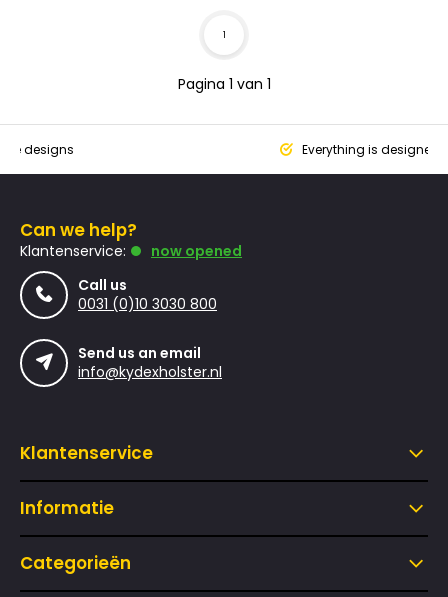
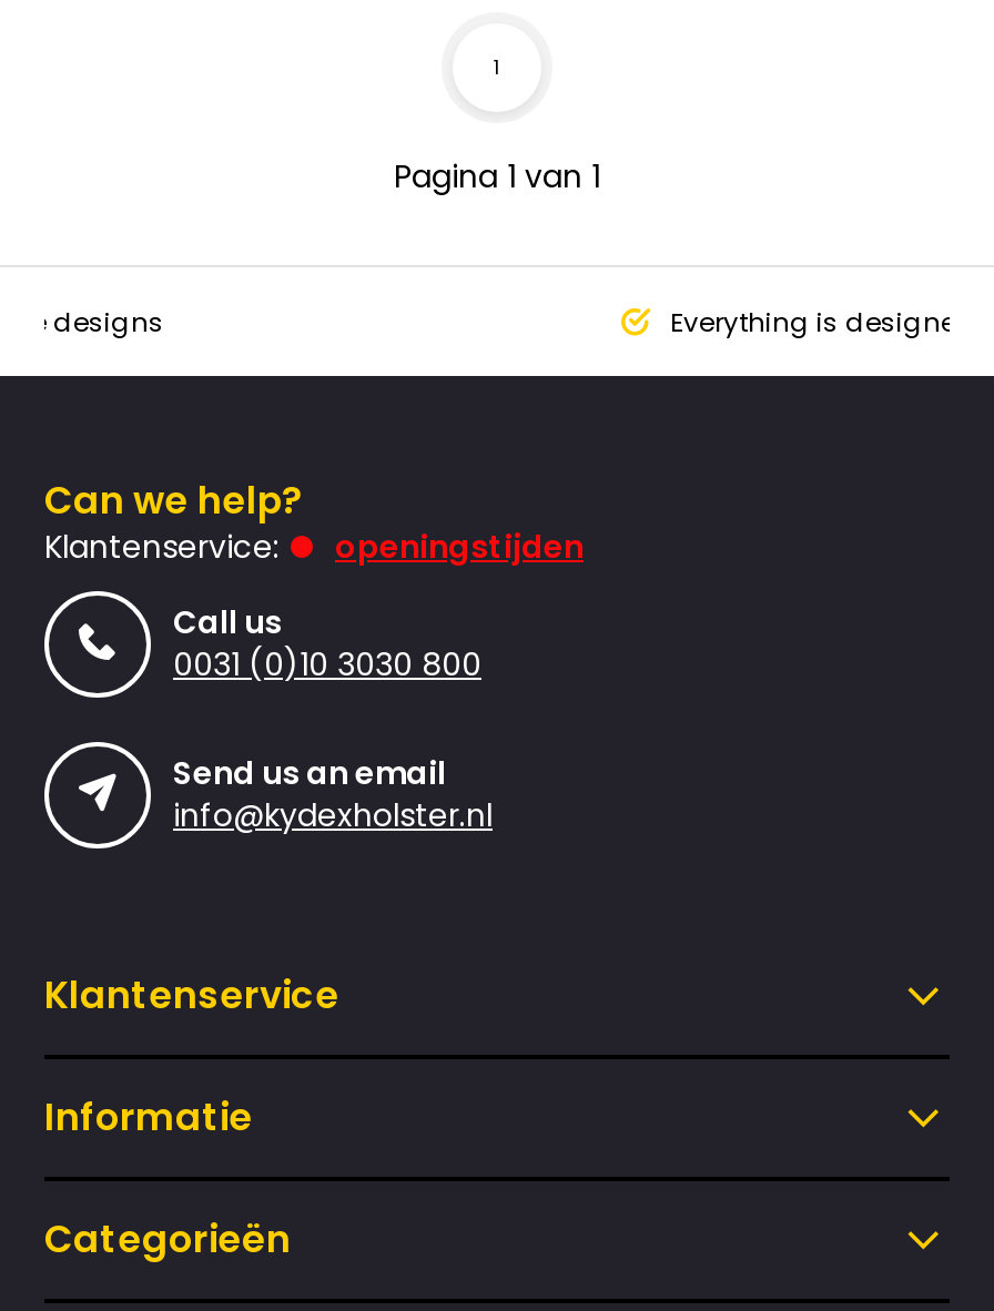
[151,241,242,261] now opened -> [335,525,584,569] openingstijden

